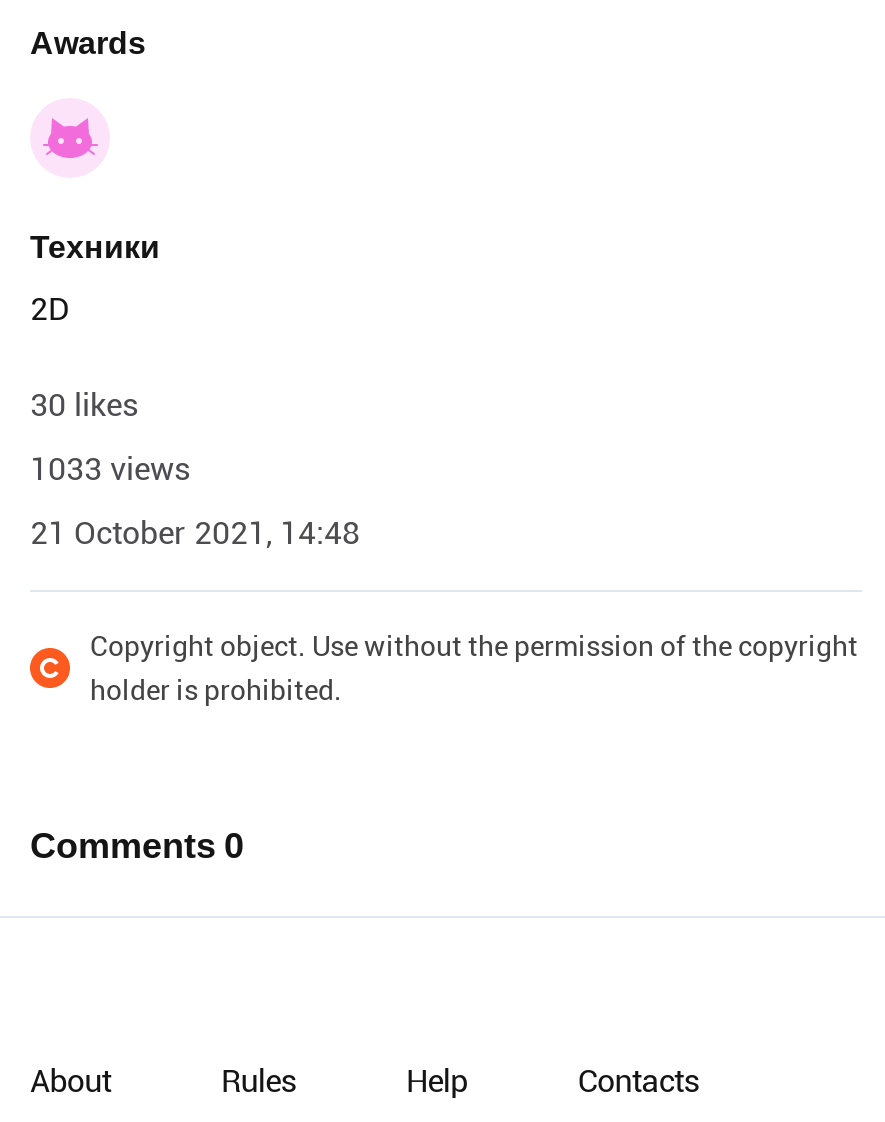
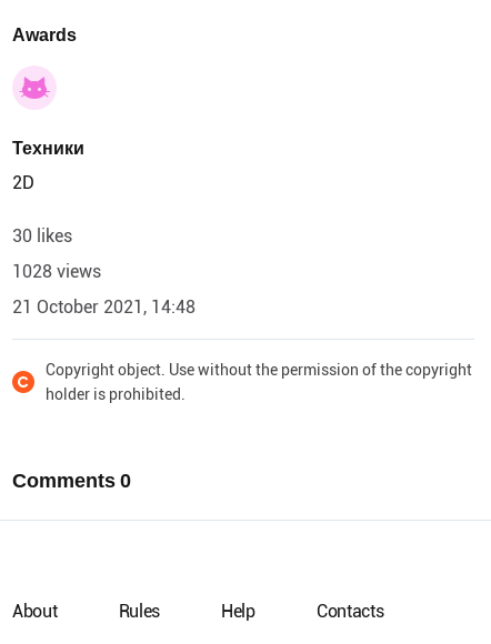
[30,449,190,487] 1033 views -> [12,261,101,282] 1028 views

